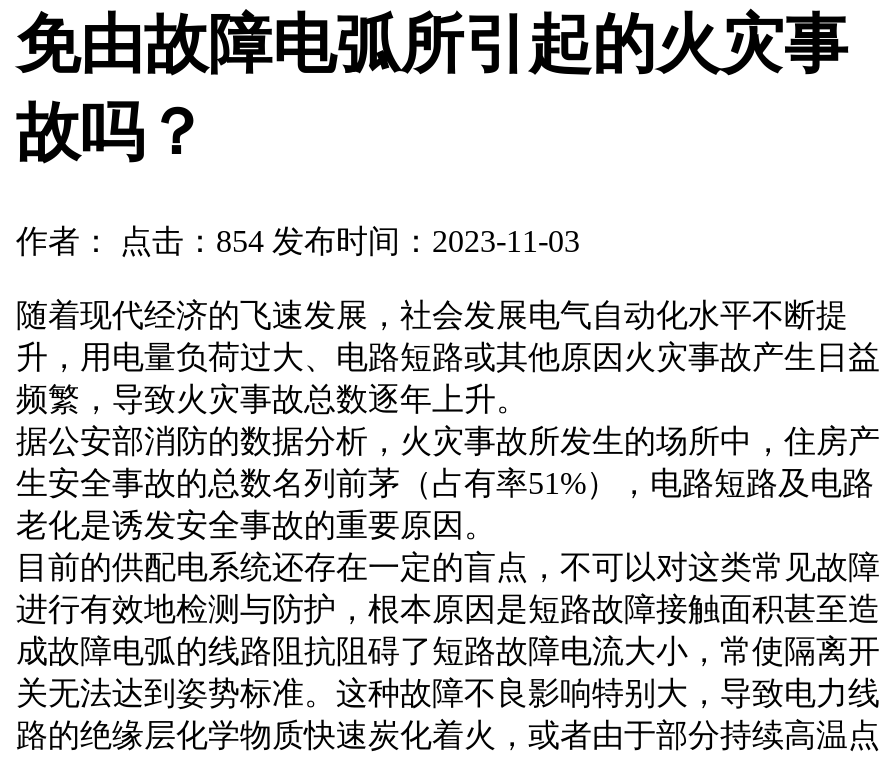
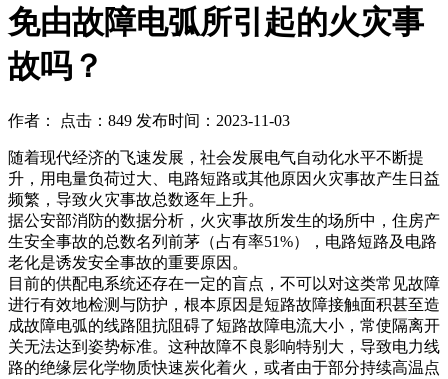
[16,224,580,258] 作者： 点击：854 发布时间：2023-11-03 -> [8,112,290,129] 作者： 点击：849 发布时间：2023-11-03

